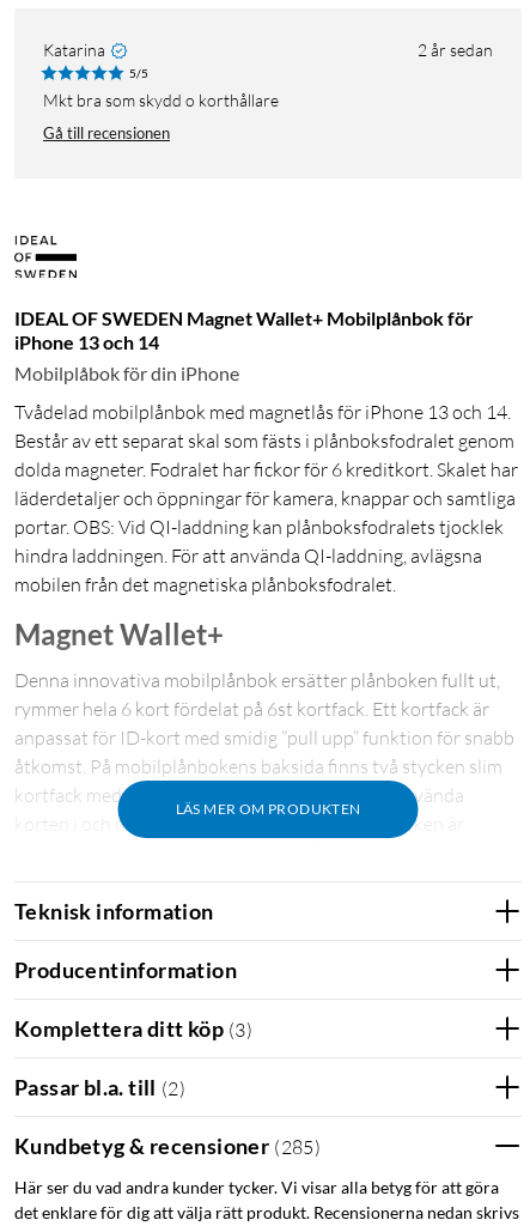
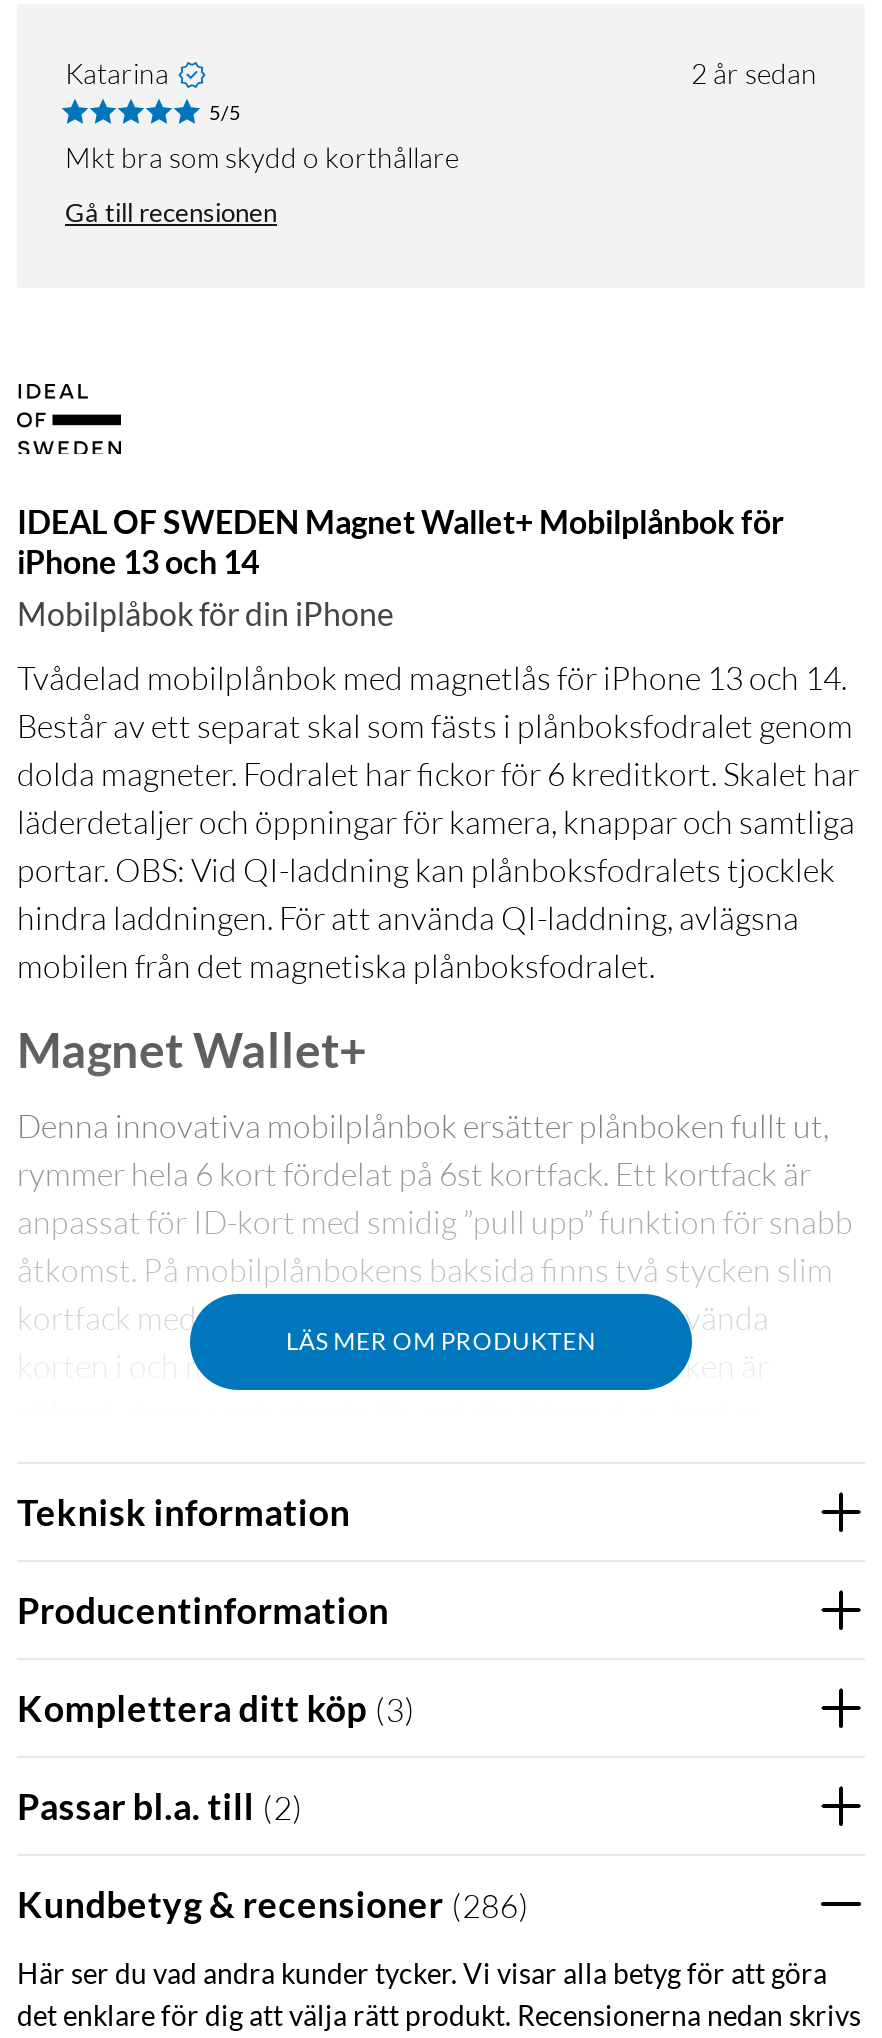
[14,1133,321,1159] Kundbetyg & recensioner (285) -> [17,1882,529,1926] Kundbetyg & recensioner (286)

